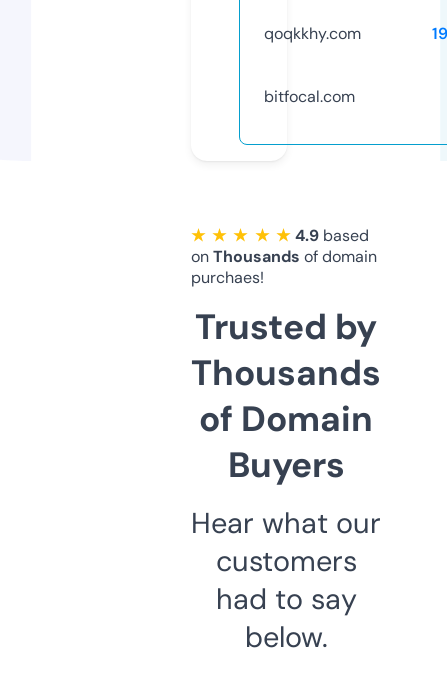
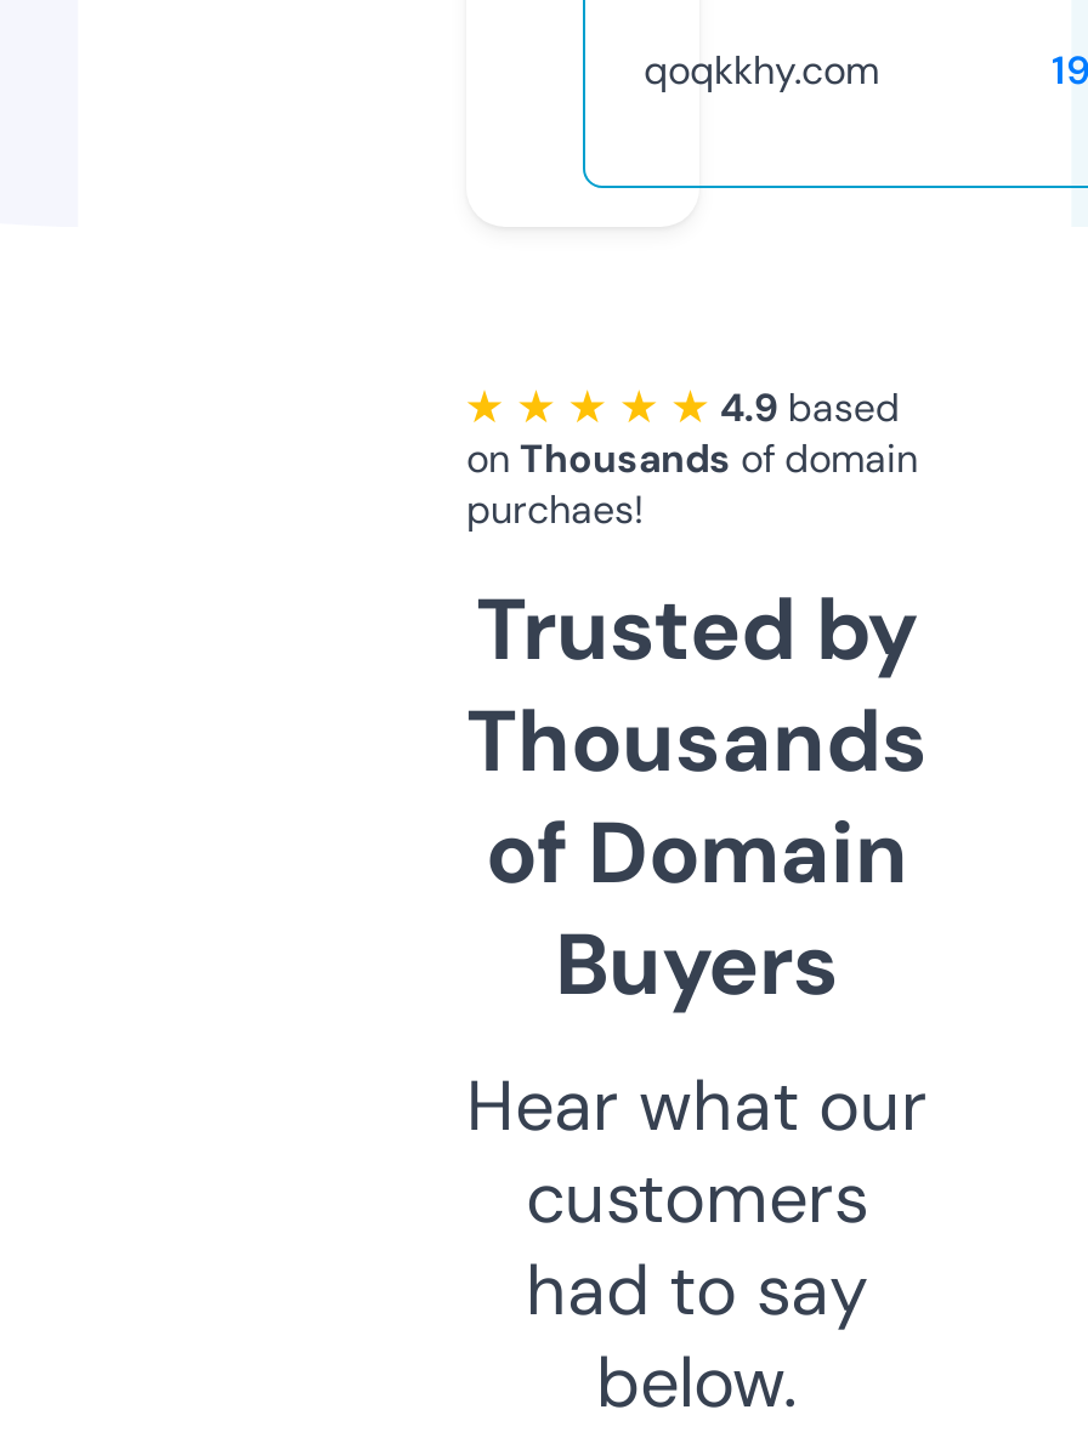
[264,86,355,107] bitfocal.com -> none

